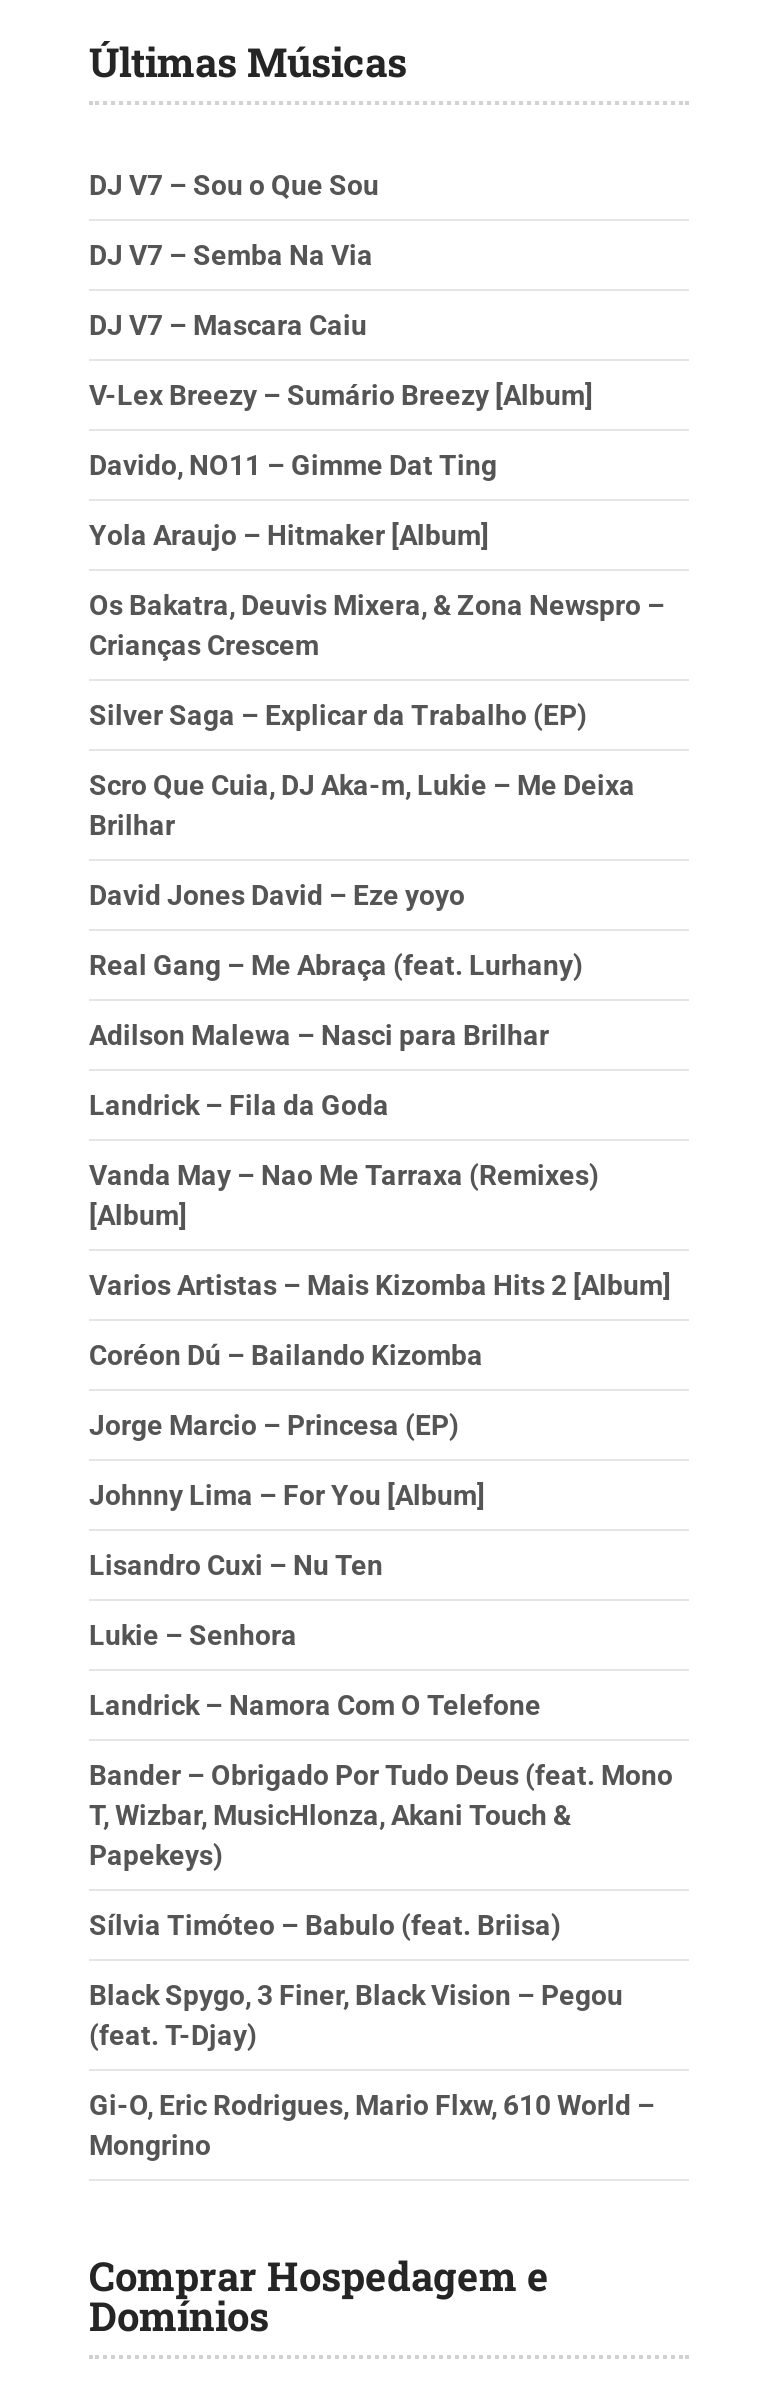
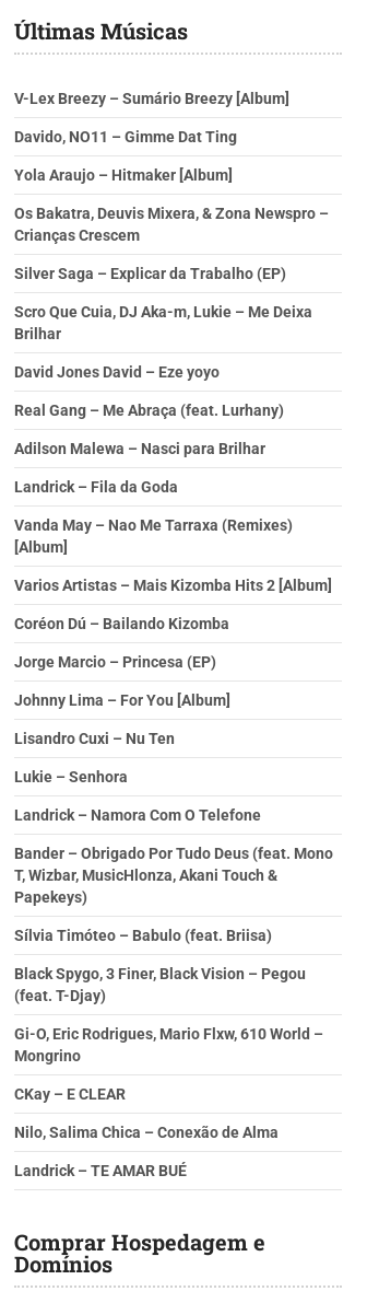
[89,169,379,341] DJ V7 – Sou o Que Sou | DJ V7 – Semba Na Via | DJ V7 – Mascara Caiu -> none
moved [89,379,673,2161] -> [14,90,333,1065]: V-Lex Breezy – Sumário Breezy [Album] | Davido, NO11 – Gimme Dat Ting | Yola Araujo – Hitmaker [Album] | ... | Gi-O, Eric Rodrigues, Mario Flxw, 610 World – | Mongrino
none -> [14,1086,279,1180] CKay – E CLEAR | Nilo, Salima Chica – Conexão de Alma | Landrick – TE AMAR BUÉ

